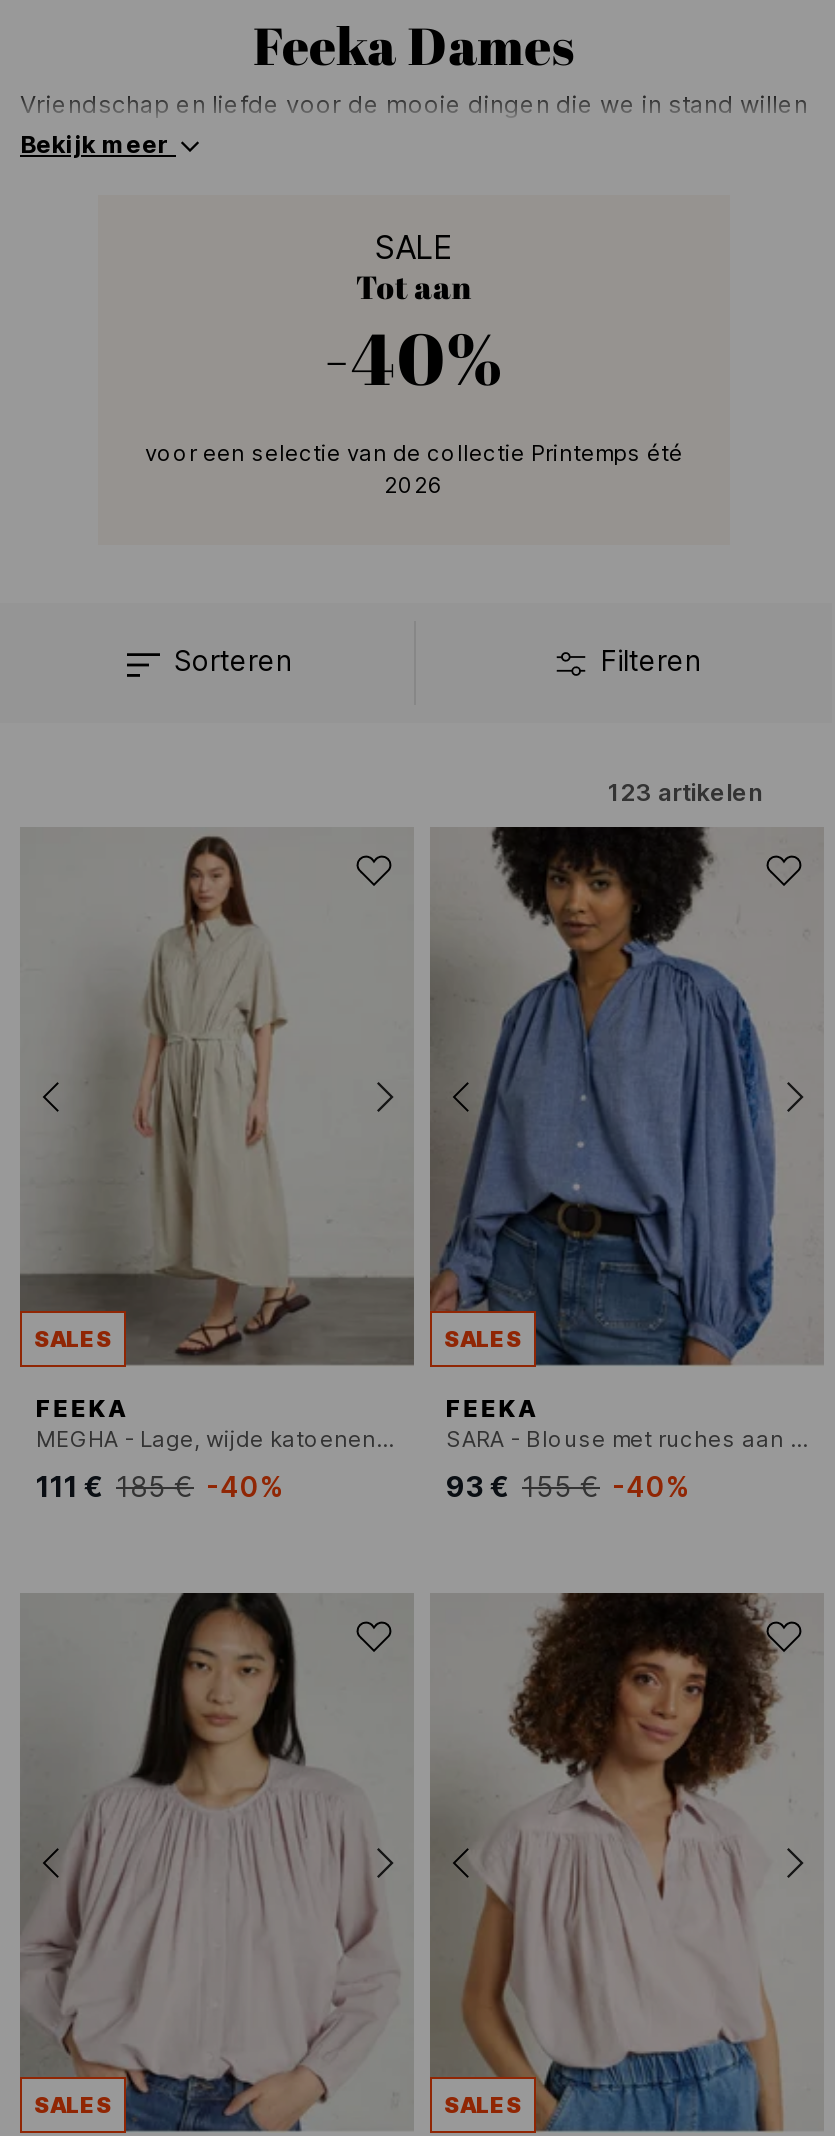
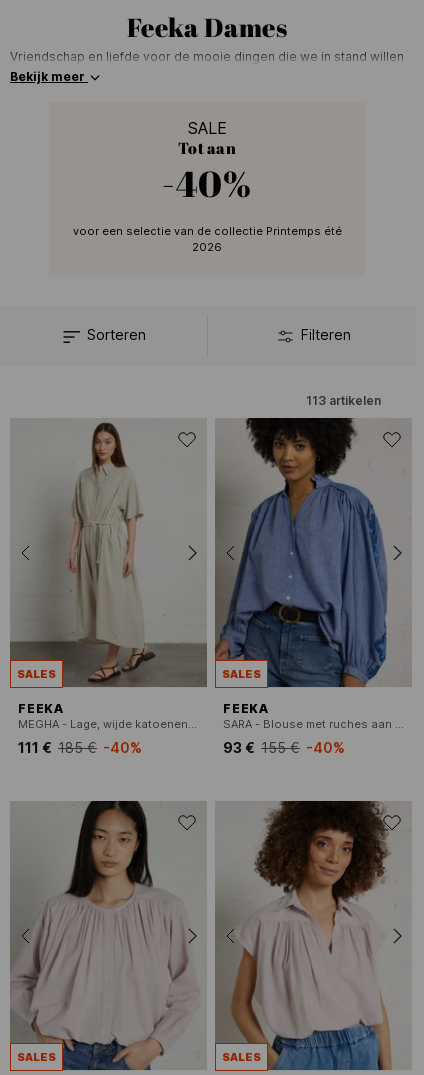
[608,777,762,807] 123 artikelen -> [306,393,381,408] 113 artikelen

